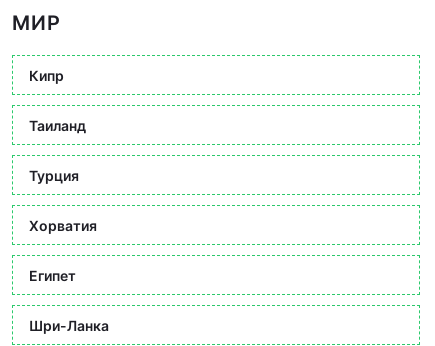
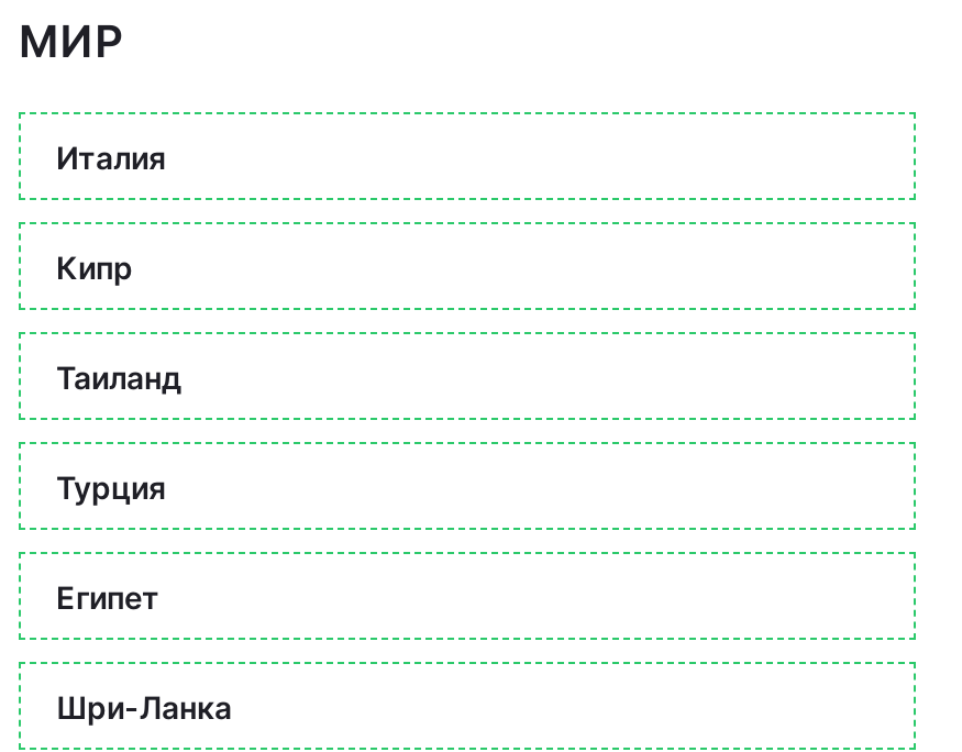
none -> [56,137,166,175] Италия
moved [29,66,86,183] -> [56,247,181,505]: Кипр | Таиланд | Турция
[29,216,97,233] Хорватия -> none

